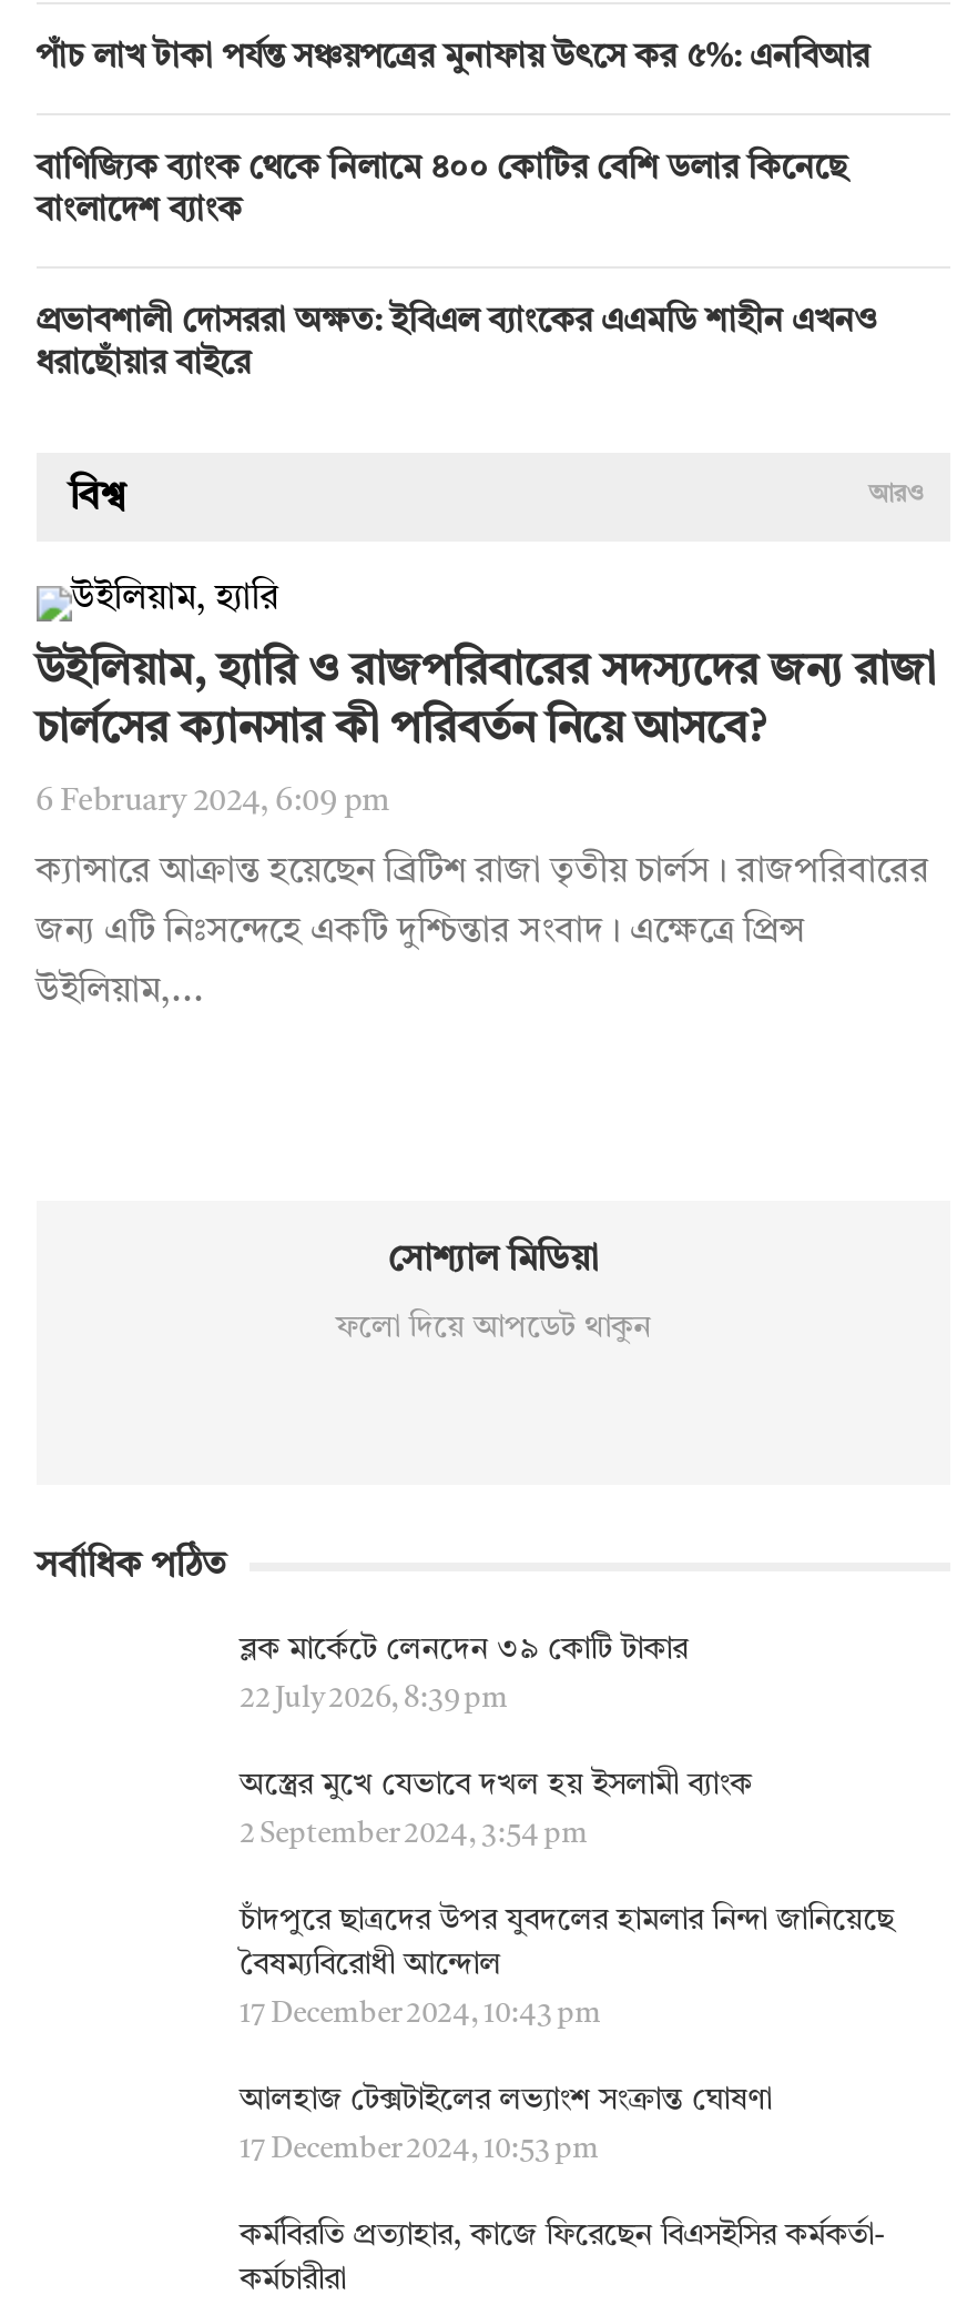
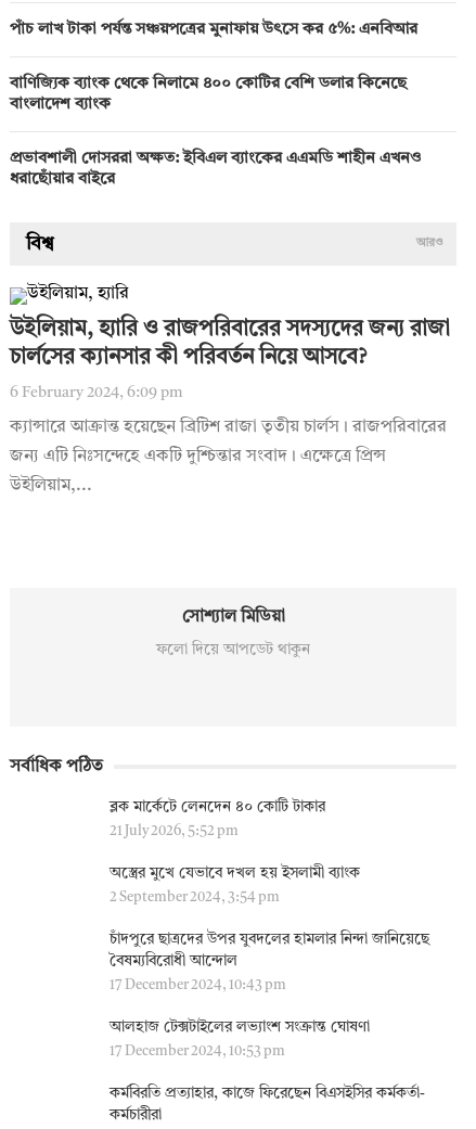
[240,1634,688,1665] ব্লক মার্কেটে লেনদেন ৩৯ কোটি টাকার -> [109,799,325,814] ব্লক মার্কেটে লেনদেন ৪০ কোটি টাকার
[240,1685,508,1714] 22 July 2026, 8:39 pm -> [109,824,238,838] 21 July 2026, 5:52 pm

